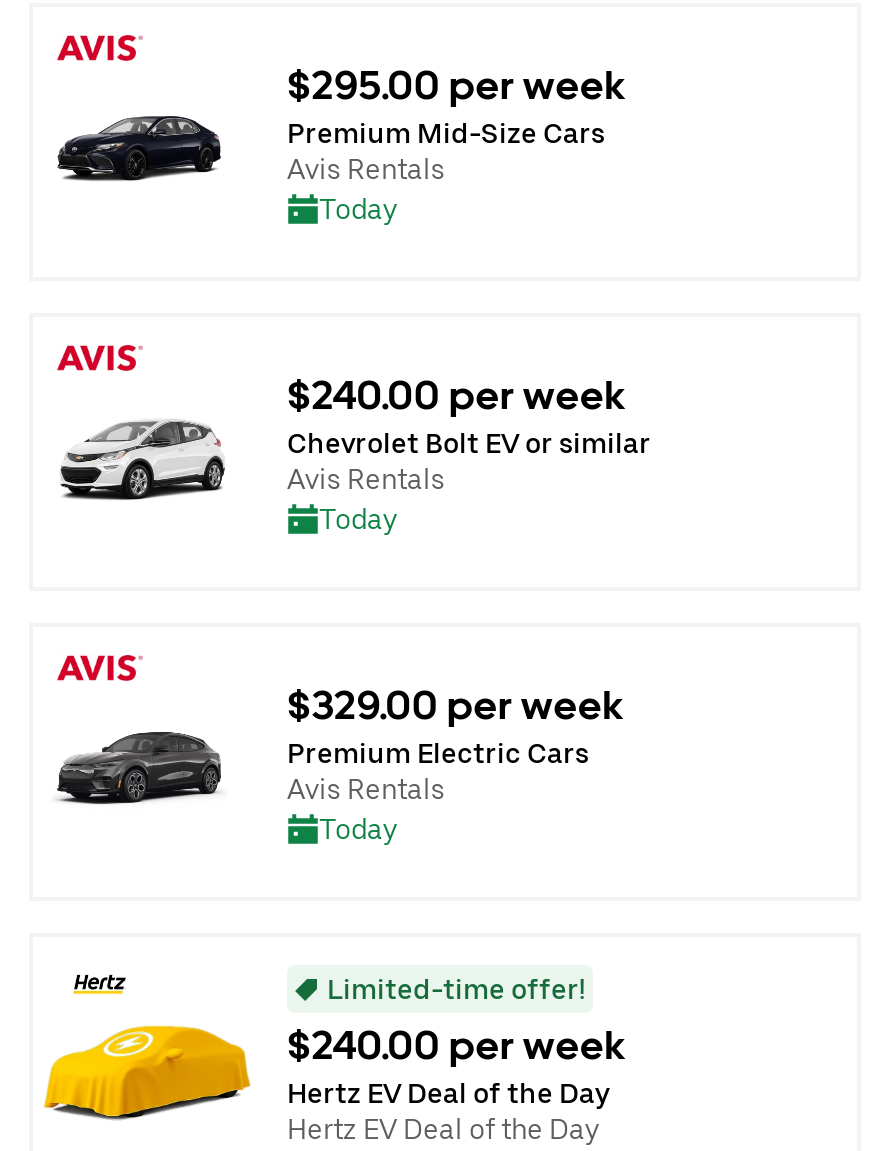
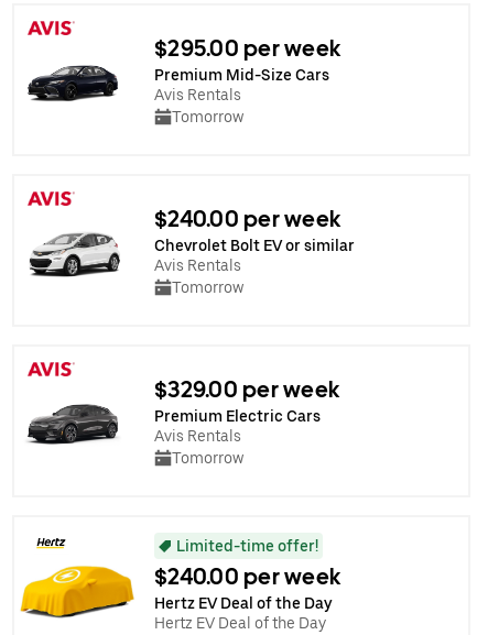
[319,192,397,224] Today -> [172,107,243,125] Tomorrow
[319,502,397,534] Today -> [172,278,243,295] Tomorrow
[319,812,397,844] Today -> [172,448,243,466] Tomorrow

